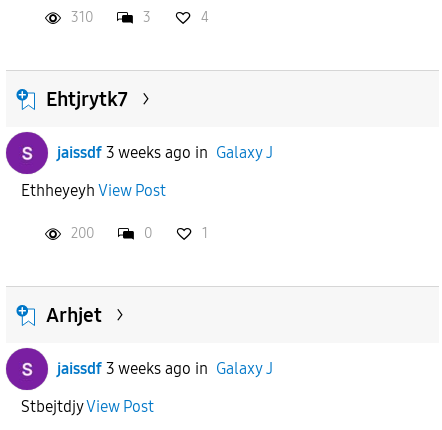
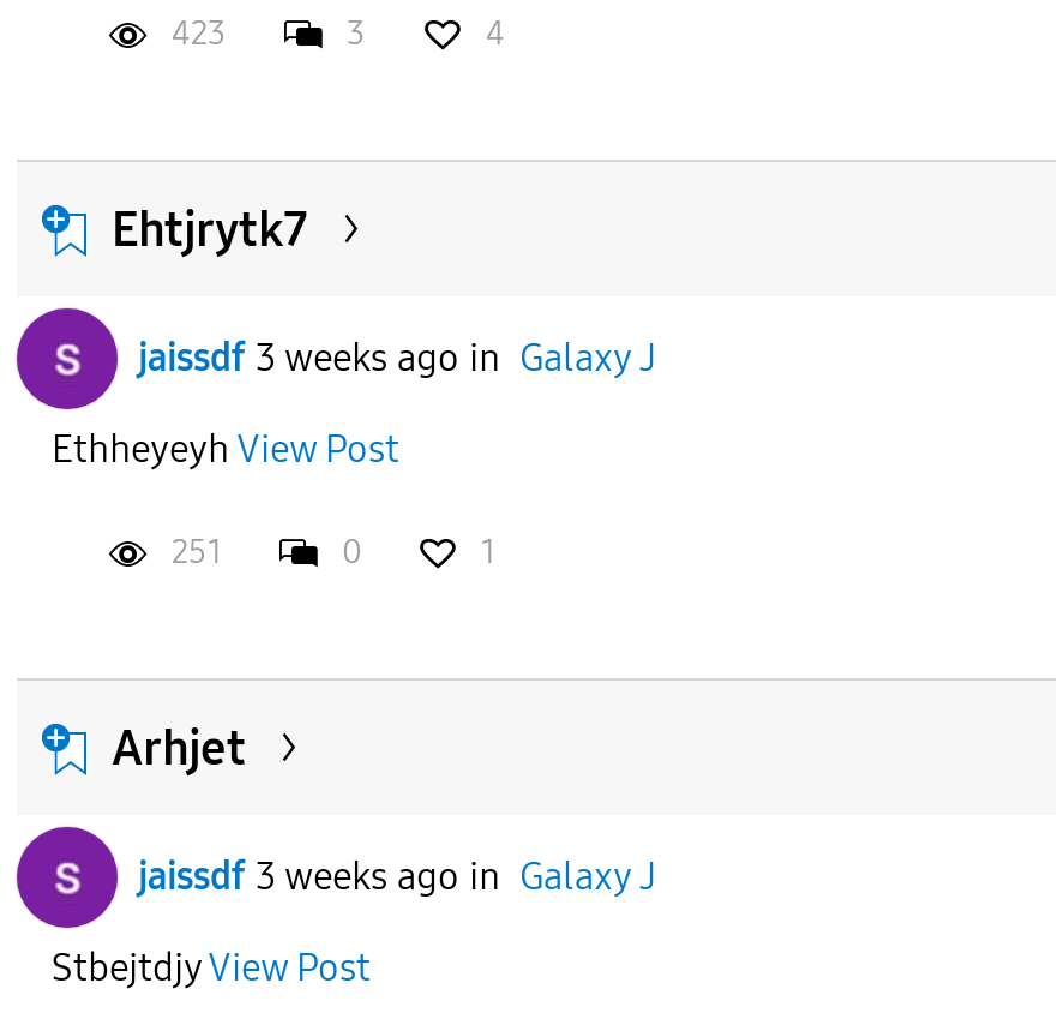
[70,9,92,26] 310 -> [172,14,227,55] 423
[70,225,93,242] 200 -> [172,532,222,573] 251

